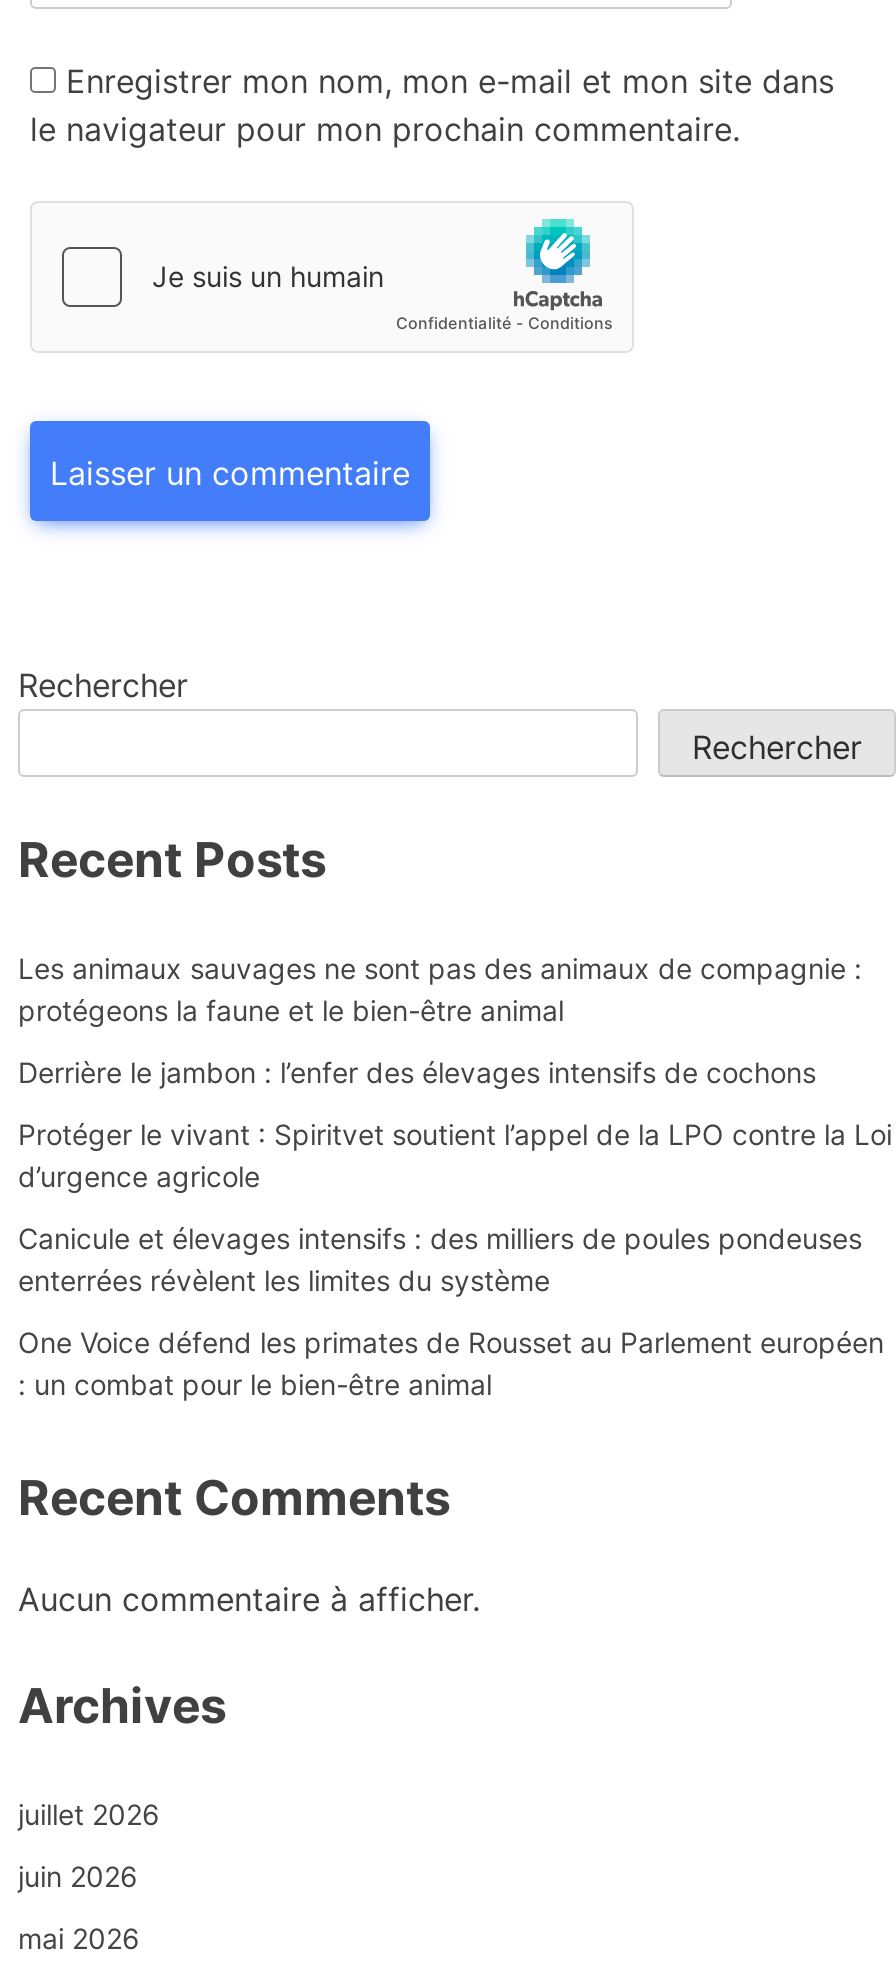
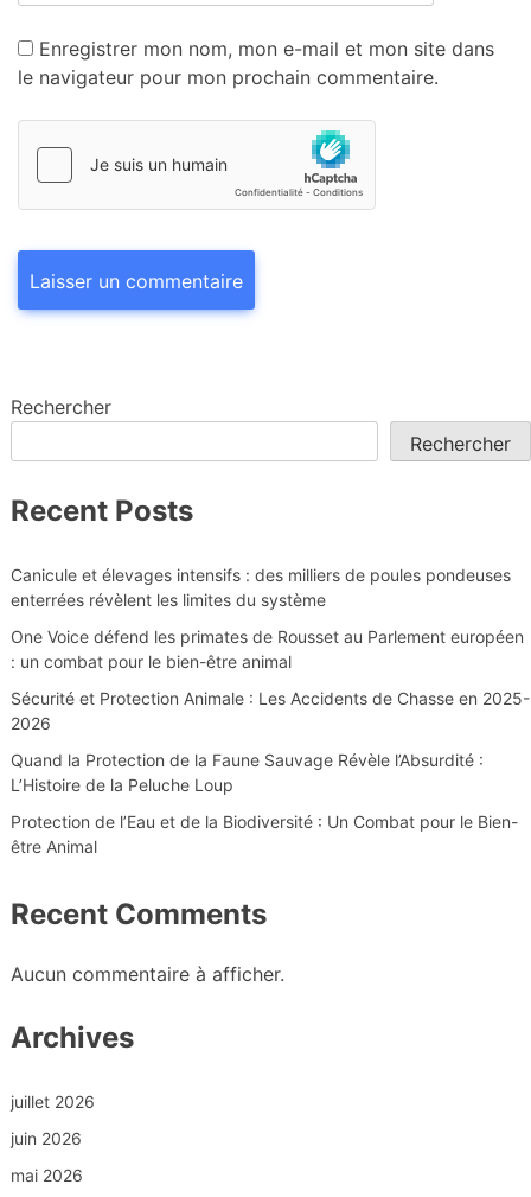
[18,951,892,1193] Les animaux sauvages ne sont pas des animaux de compagnie : | protégeons la faune et le bien-être animal | Derrière le jambon : l’enfer des élevages intensifs de cochons | Protéger le vivant : Spiritvet soutient l’appel de la LPO contre la Loi | d’urgence agricole -> none
moved [18,1221,884,1401] -> [11,565,524,672]: Canicule et élevages intensifs : des milliers de poules pondeuses | enterrées révèlent les limites du système | One Voice défend les primates de Rousset au Parlement européen | : un combat pour le bien-être animal
none -> [11,688,530,857] Sécurité et Protection Animale : Les Accidents de Chasse en 2025- | 2026 | Quand la Protection de la Faune Sauvage Révèle l’Absurdité : | L’Histoire de la Peluche Loup | Protection de l’Eau et de la Biodiversité : Un Combat pour le Bien- | être Animal

